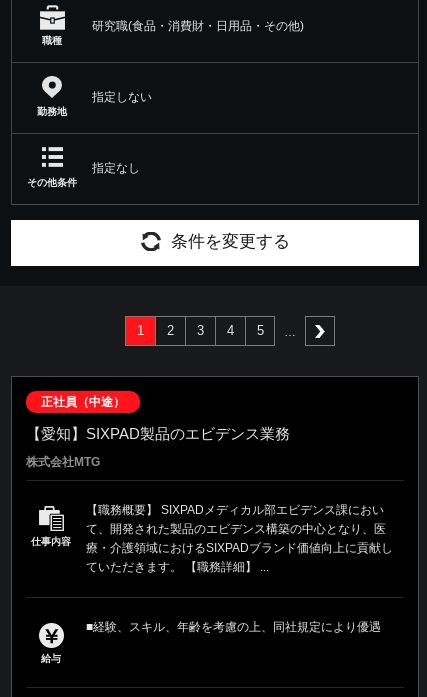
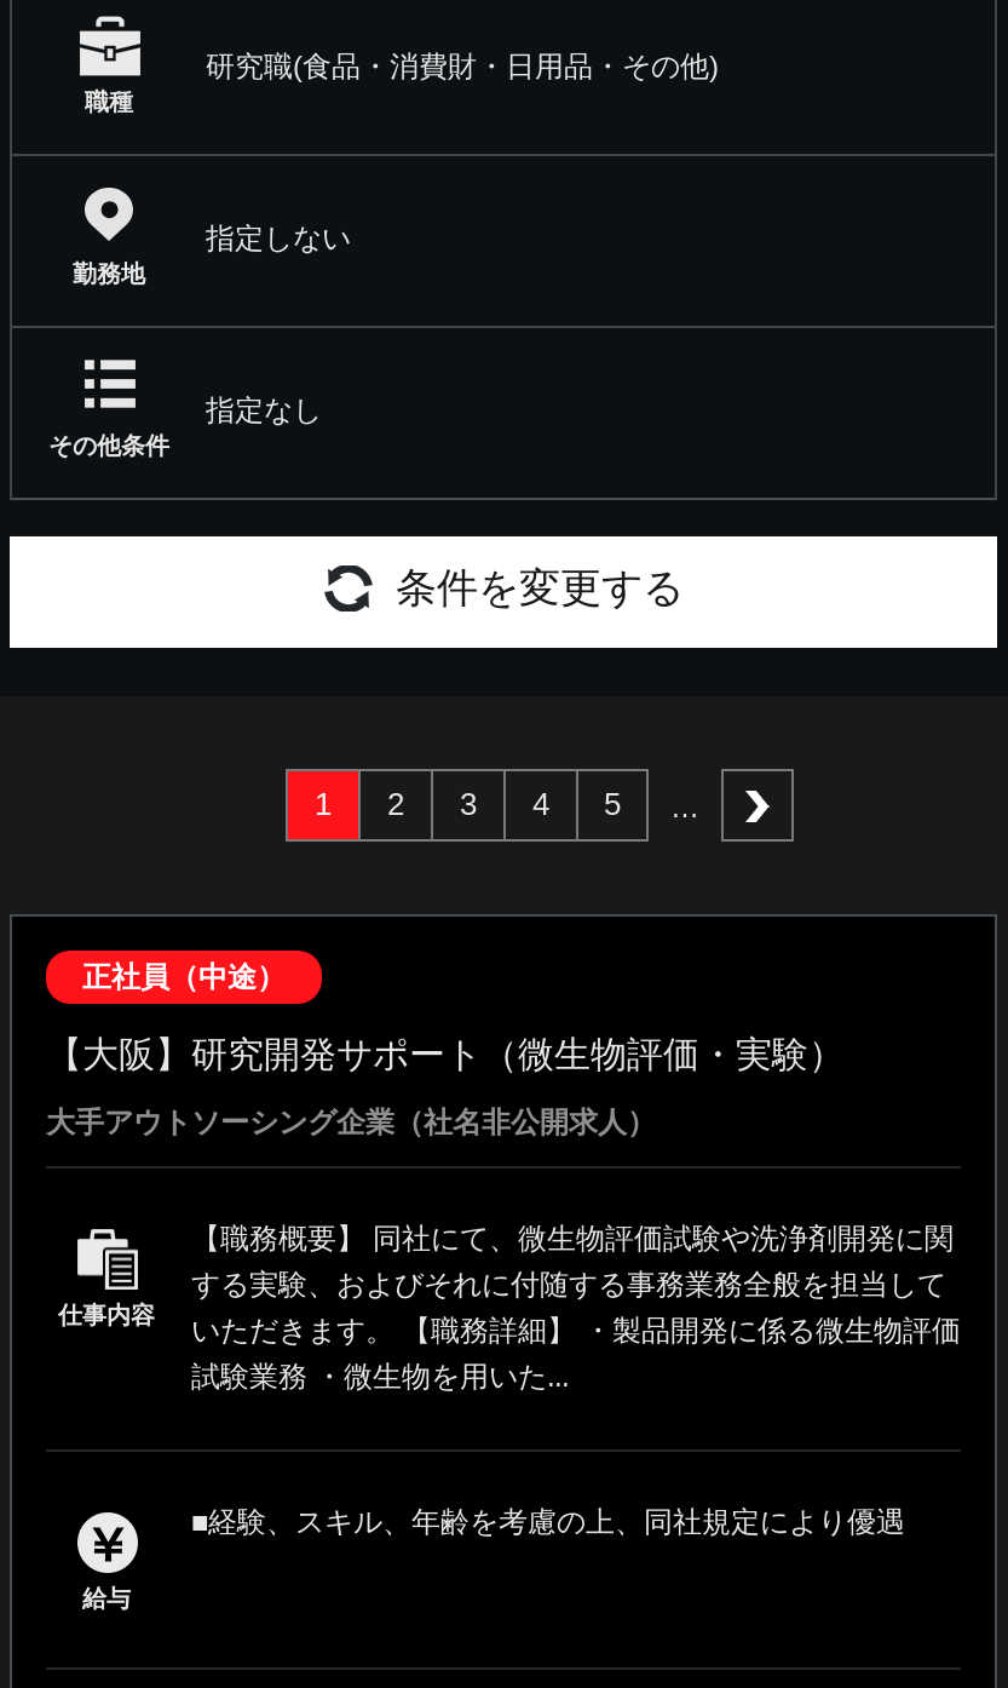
[26,425,290,442] 【愛知】SIXPAD製品のエビデンス業務 -> [46,1033,845,1074] 【大阪】研究開発サポート（微生物評価・実験）
[26,455,100,469] 株式会社MTG -> [46,1106,656,1139] 大手アウトソーシング企業（社名非公開求人）
[86,503,393,574] 【職務概要】 SIXPADメディカル部エビデンス課におい | て、開発された製品のエビデンス構築の中心となり、医 | 療・介護領域におけるSIXPADブランド価値向上に貢献し | ていただきます。 【職務詳細】 ... -> [191,1222,961,1394] 【職務概要】 同社にて、微生物評価試験や洗浄剤開発に関 | する実験、およびそれに付随する事務業務全般を担当して | いただきます。 【職務詳細】 ・製品開発に係る微生物評価 | 試験業務 ・微生物を用いた...

